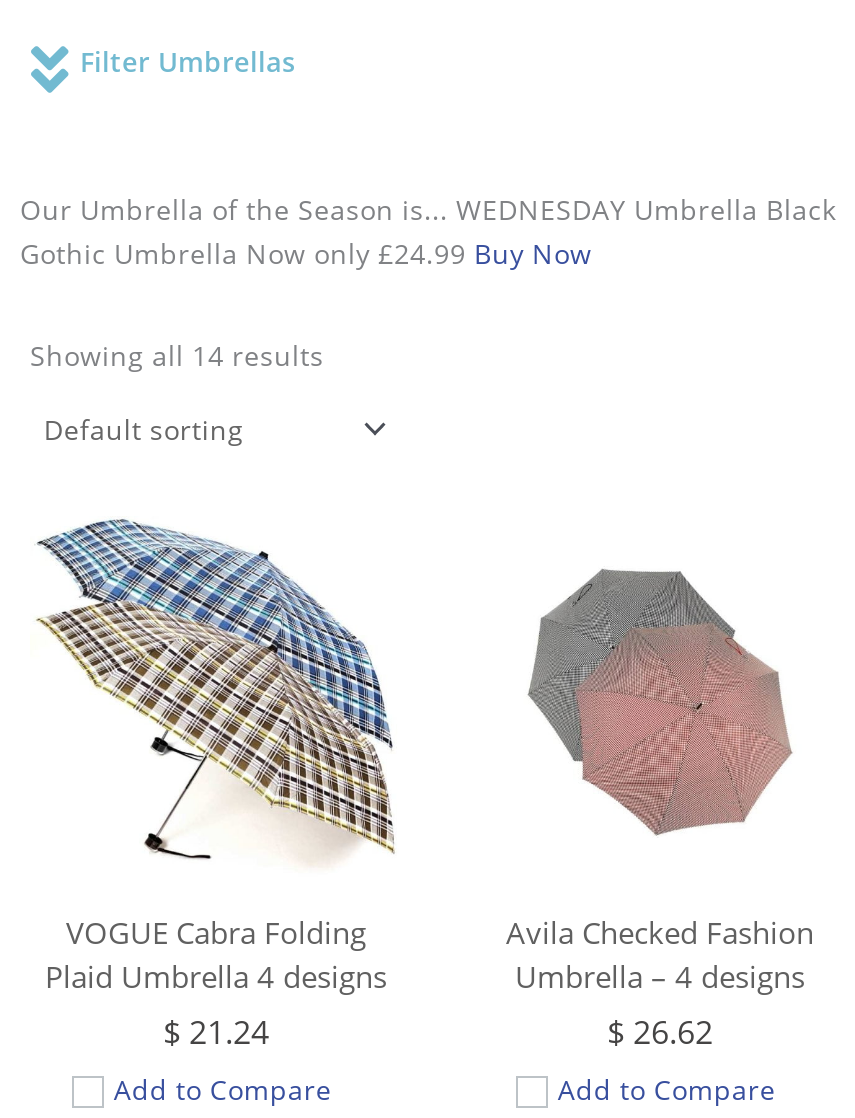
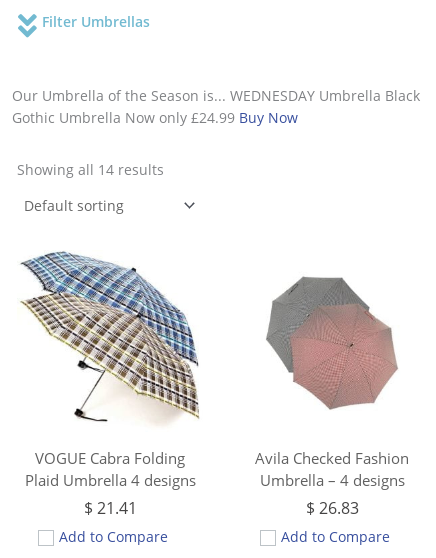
[163,1011,269,1055] $21.24 -> [83,497,136,519] $21.41
[607,1011,713,1055] $26.62 -> [305,497,358,519] $26.83

